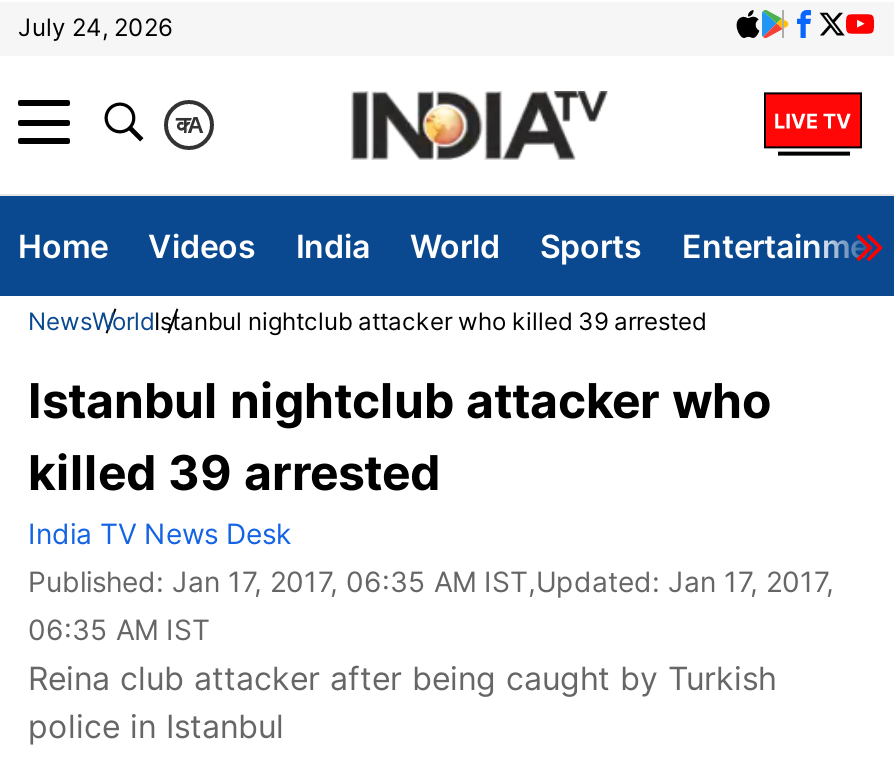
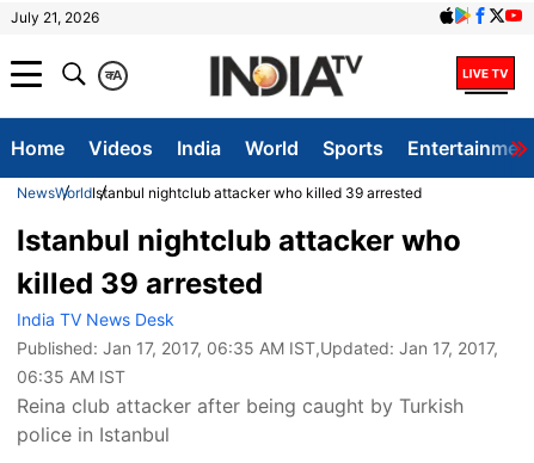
[18,12,172,42] July 24, 2026 -> [11,8,99,26] July 21, 2026

